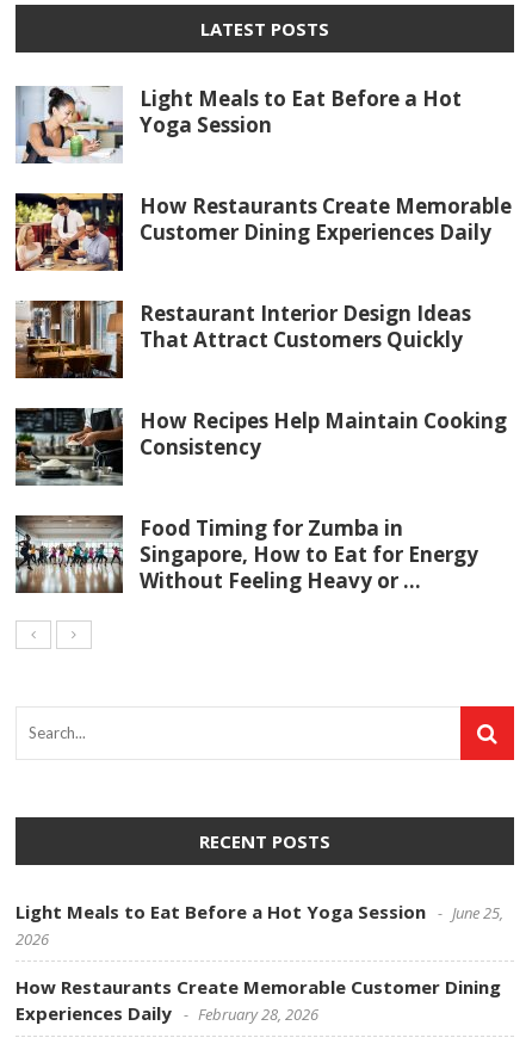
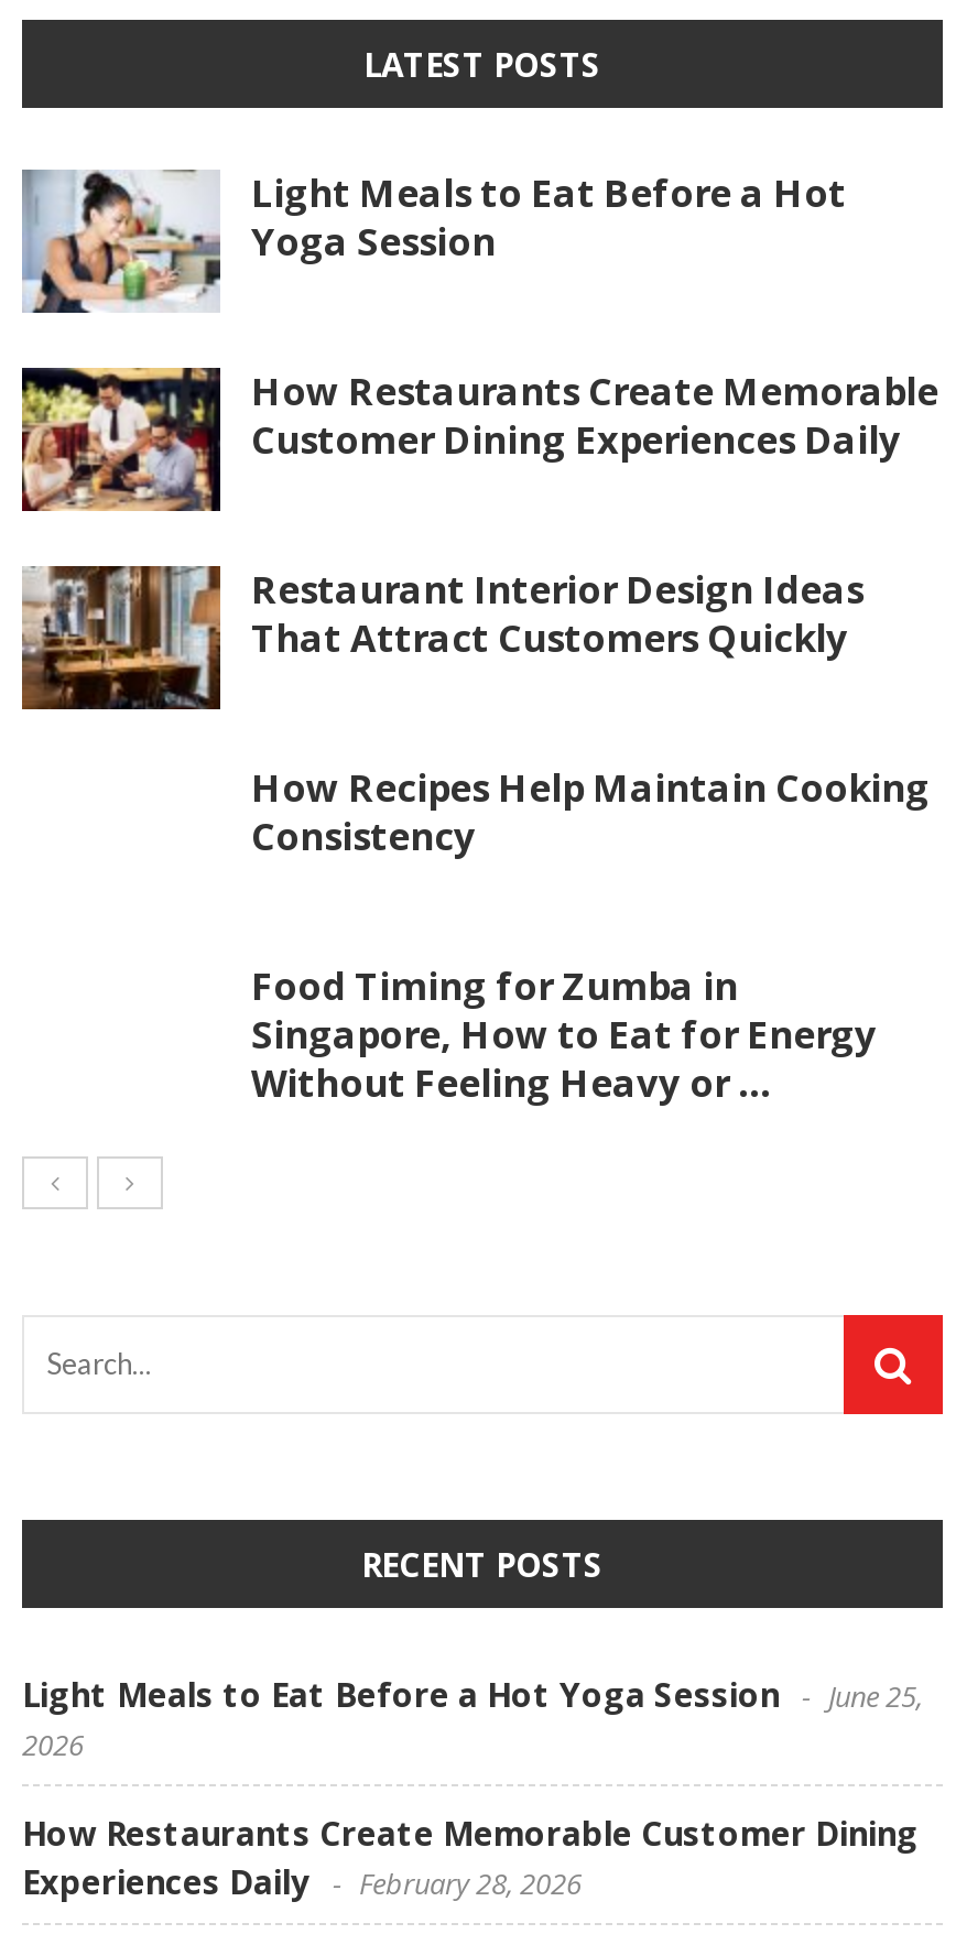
[14,407,124,487] [image] -> none
[14,514,124,594] [image] -> none

